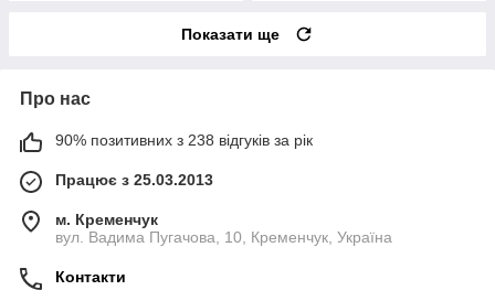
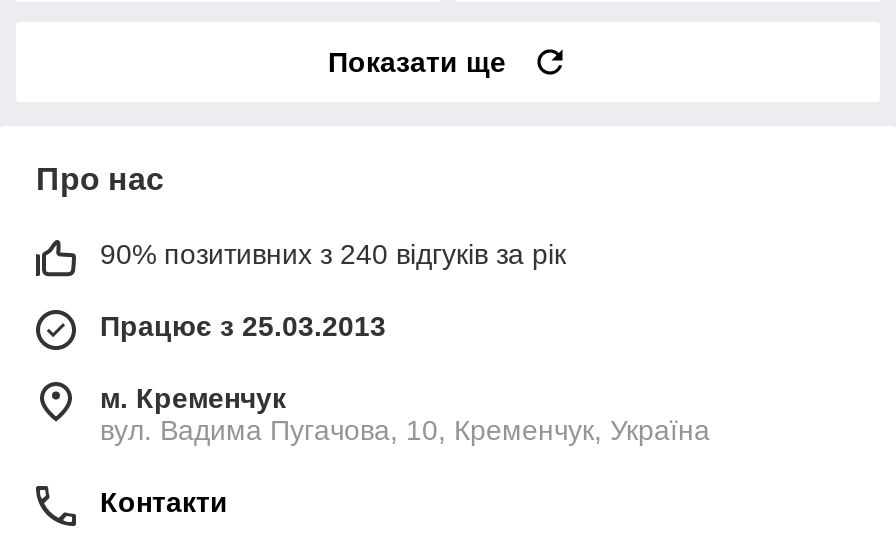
[55,132,313,149] 90% позитивних з 238 відгуків за рік -> [100,239,566,271] 90% позитивних з 240 відгуків за рік

